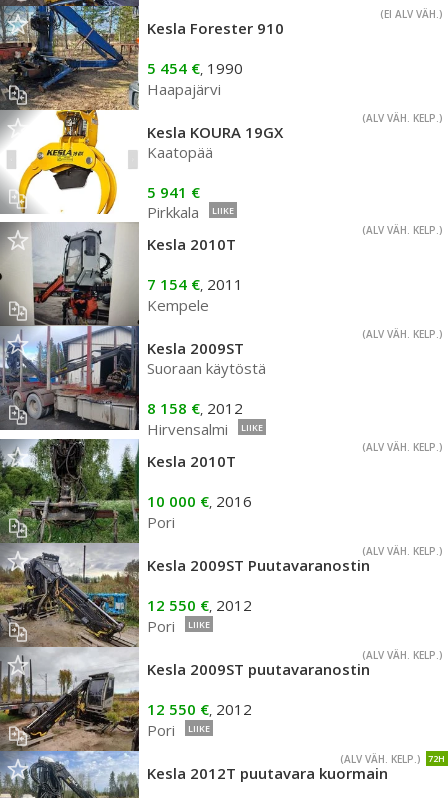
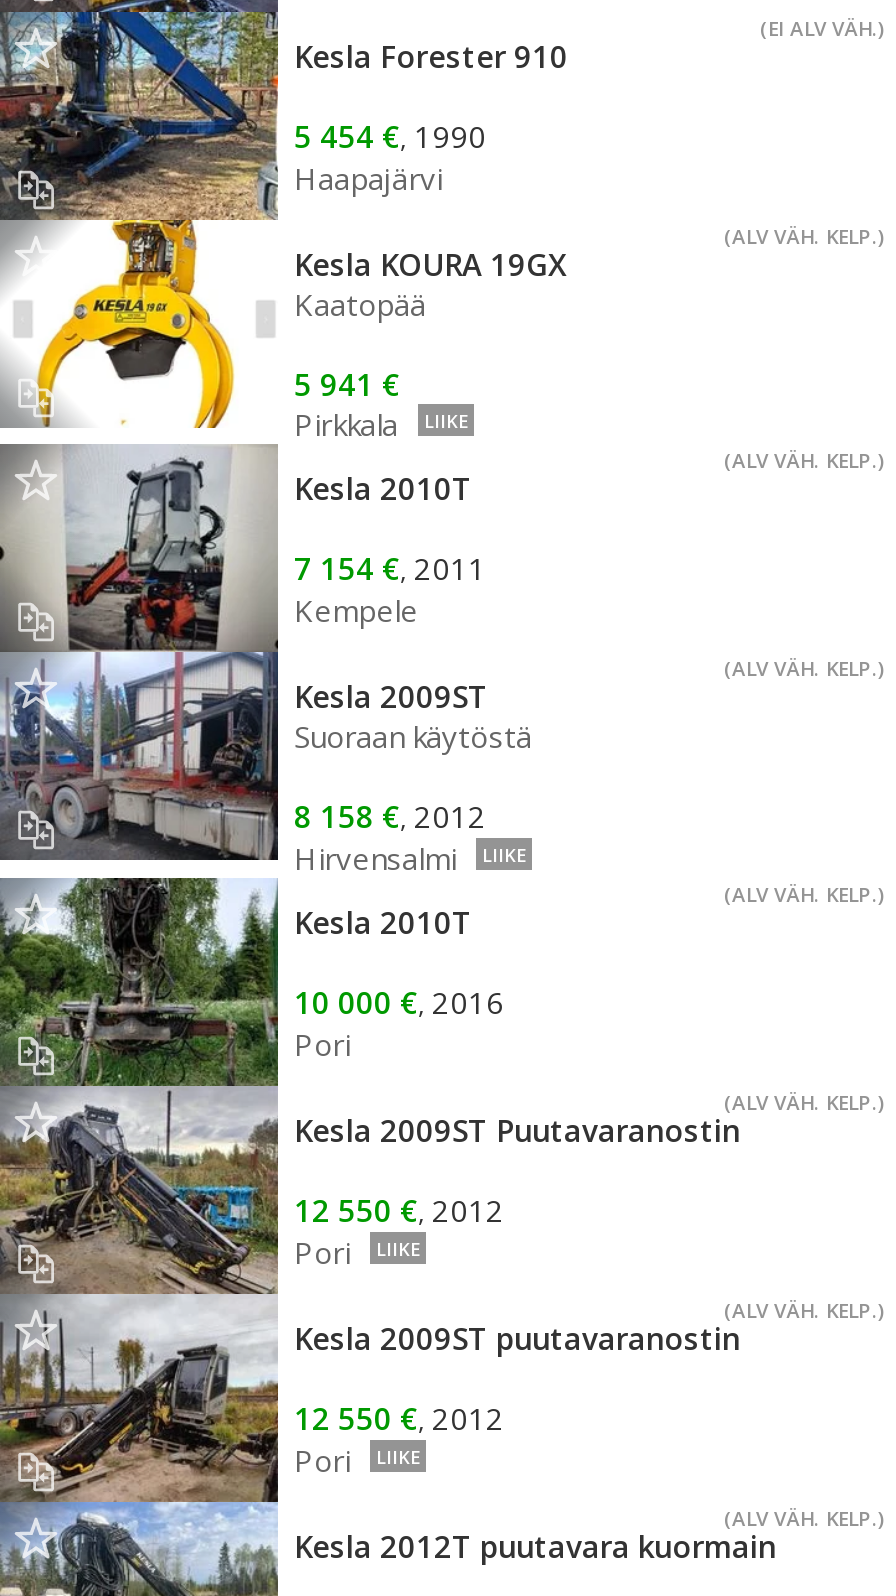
[428,752,445,765] 72H -> none

